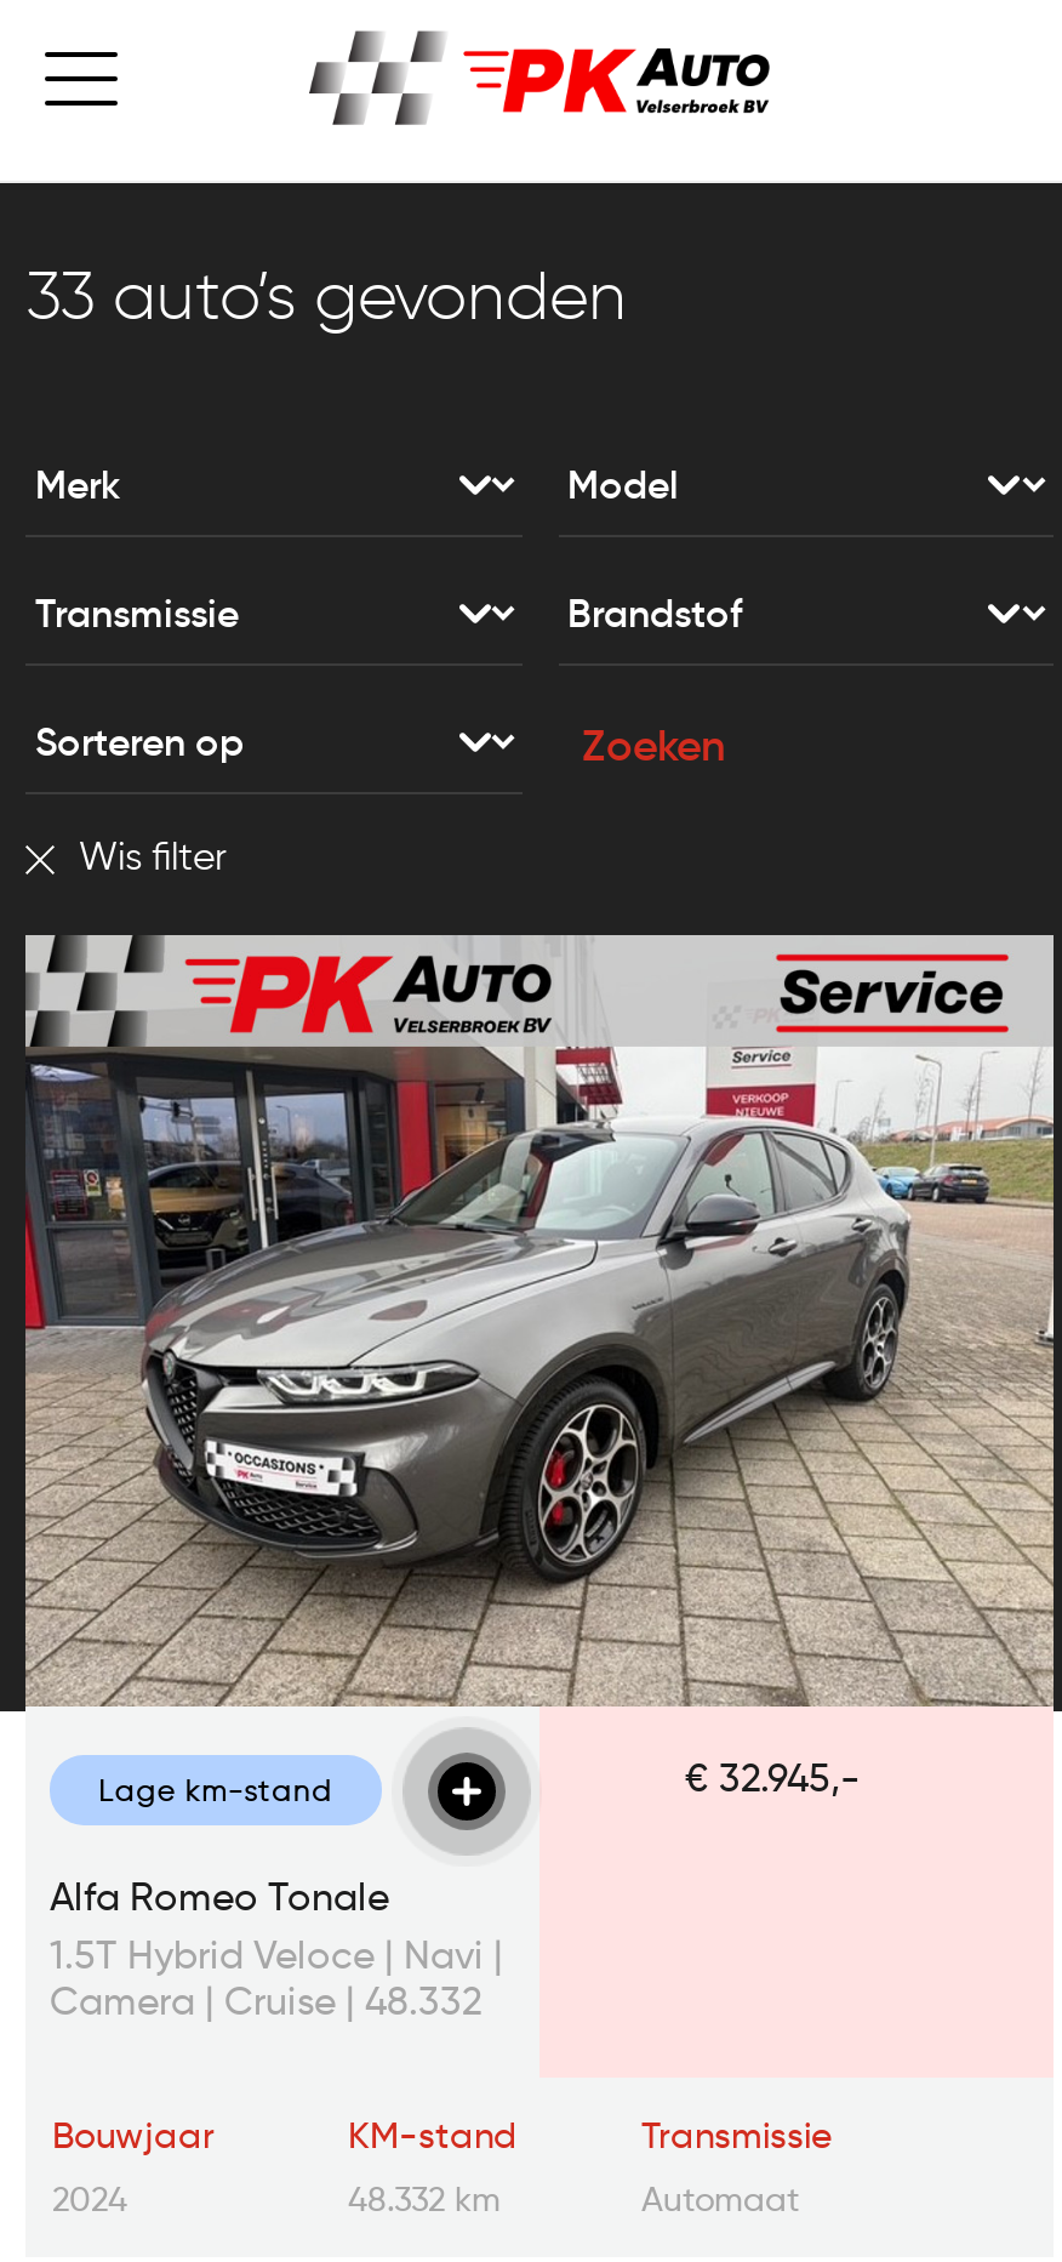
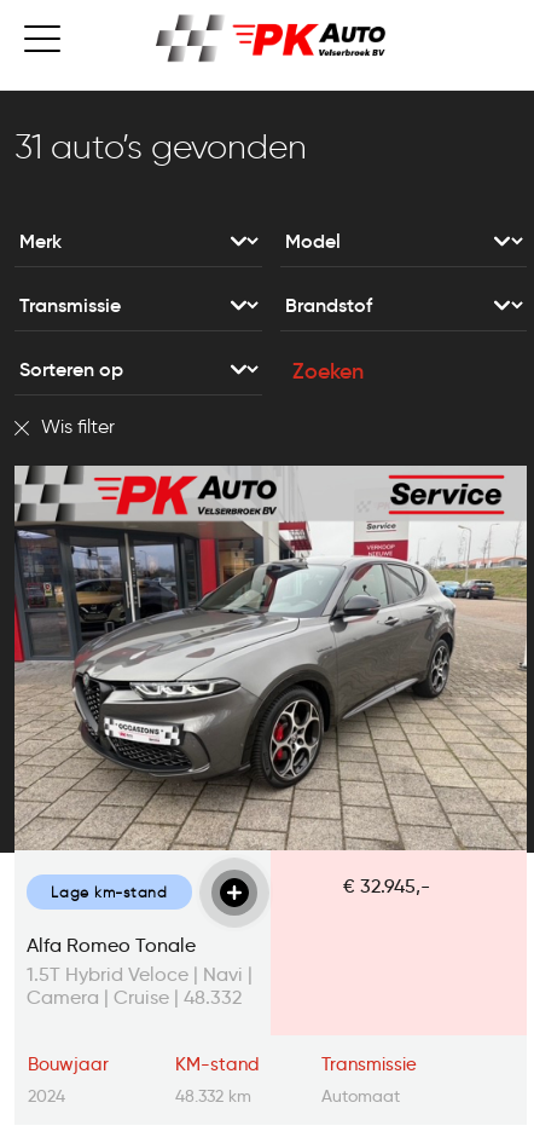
[25,253,627,336] 33 auto’s gevonden -> [14,126,307,167] 31 auto’s gevonden

